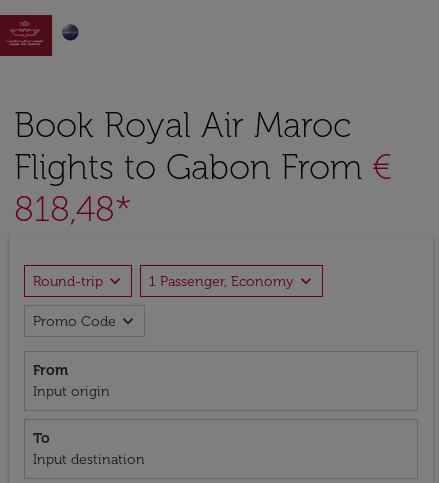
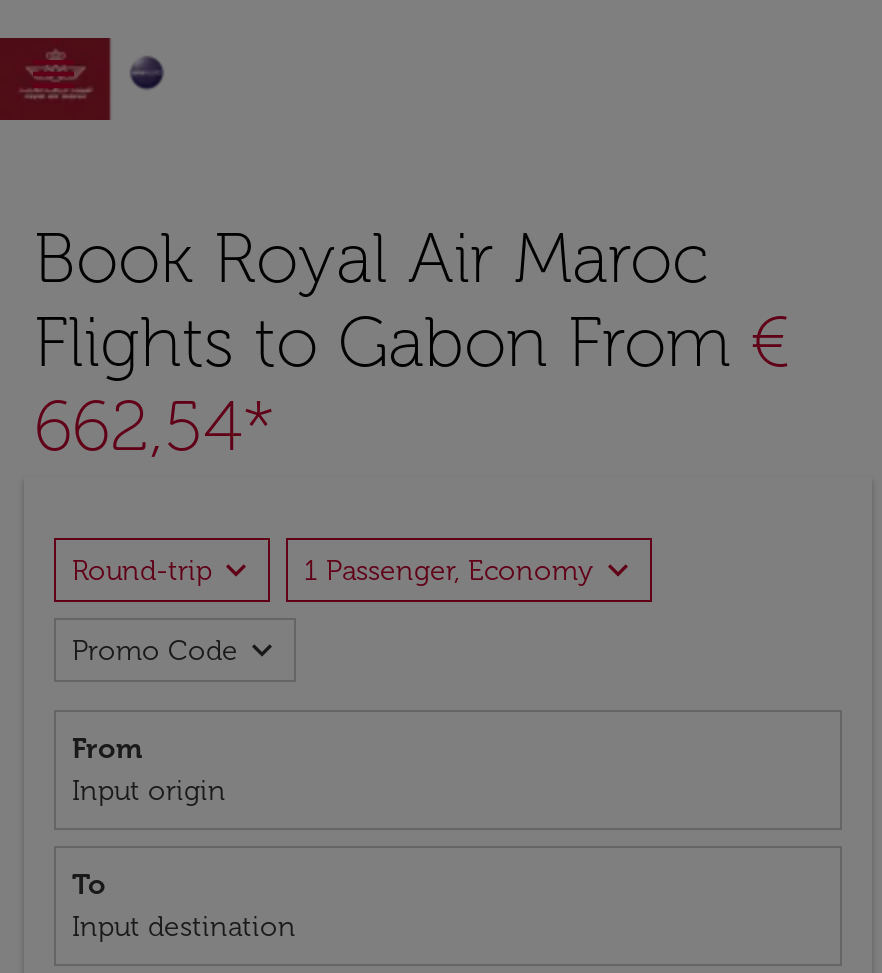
[14,188,132,230] 818,48* -> [34,384,276,468] 662,54*

